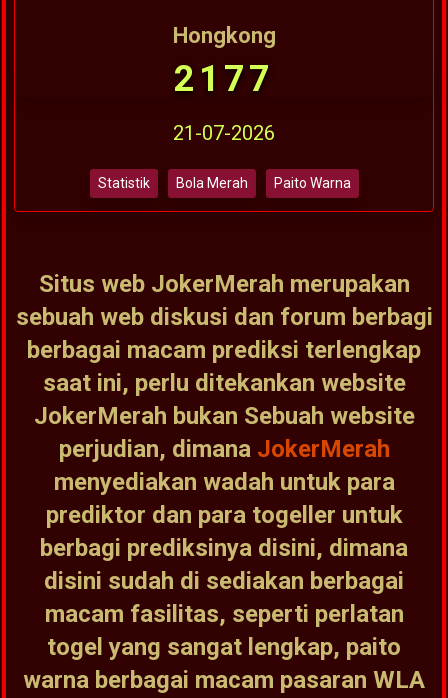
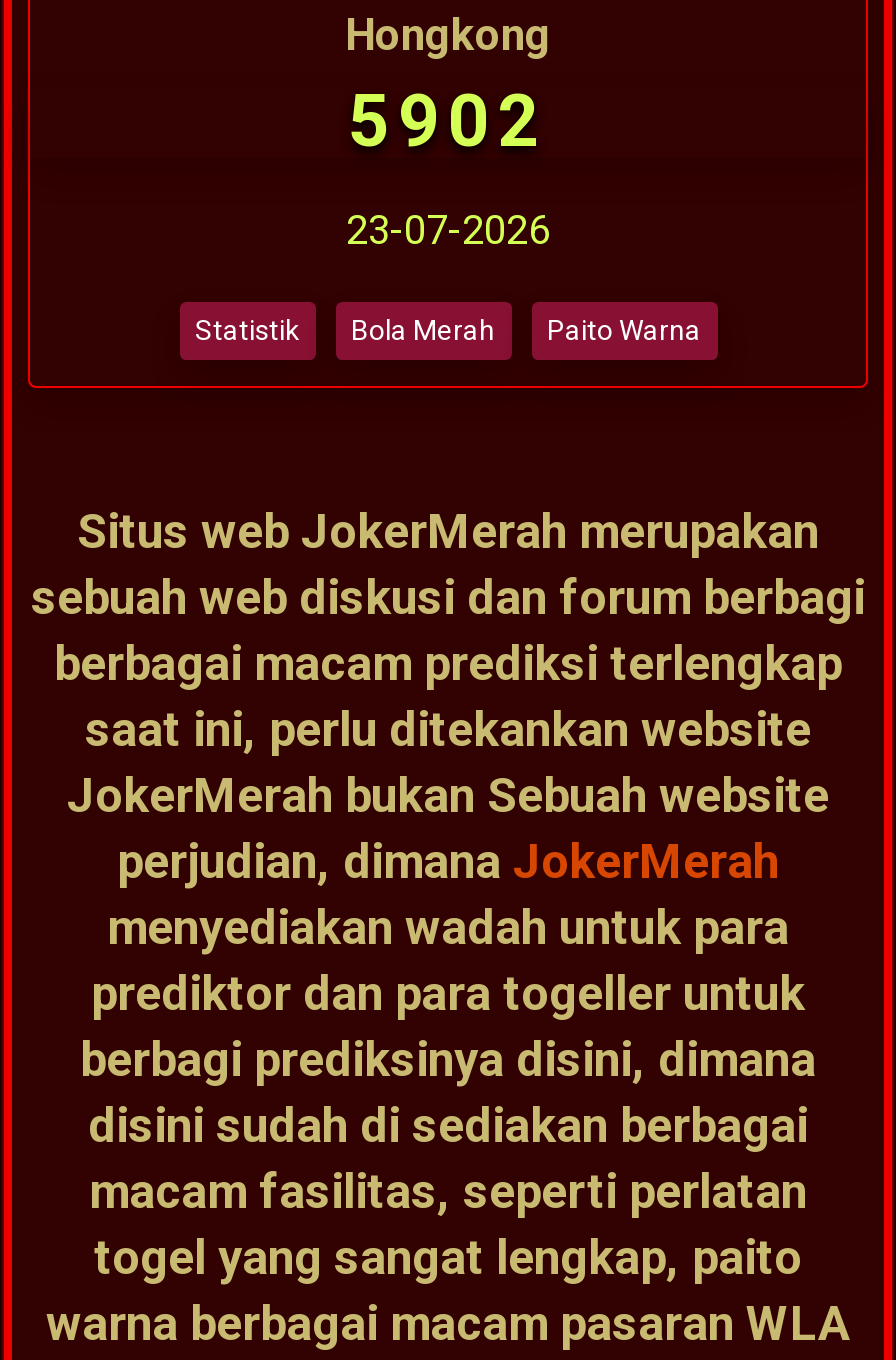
[174,58,274,100] 2177 -> [348,80,548,164] 5902
[173,121,275,145] 21-07-2026 -> [346,206,550,254] 23-07-2026

